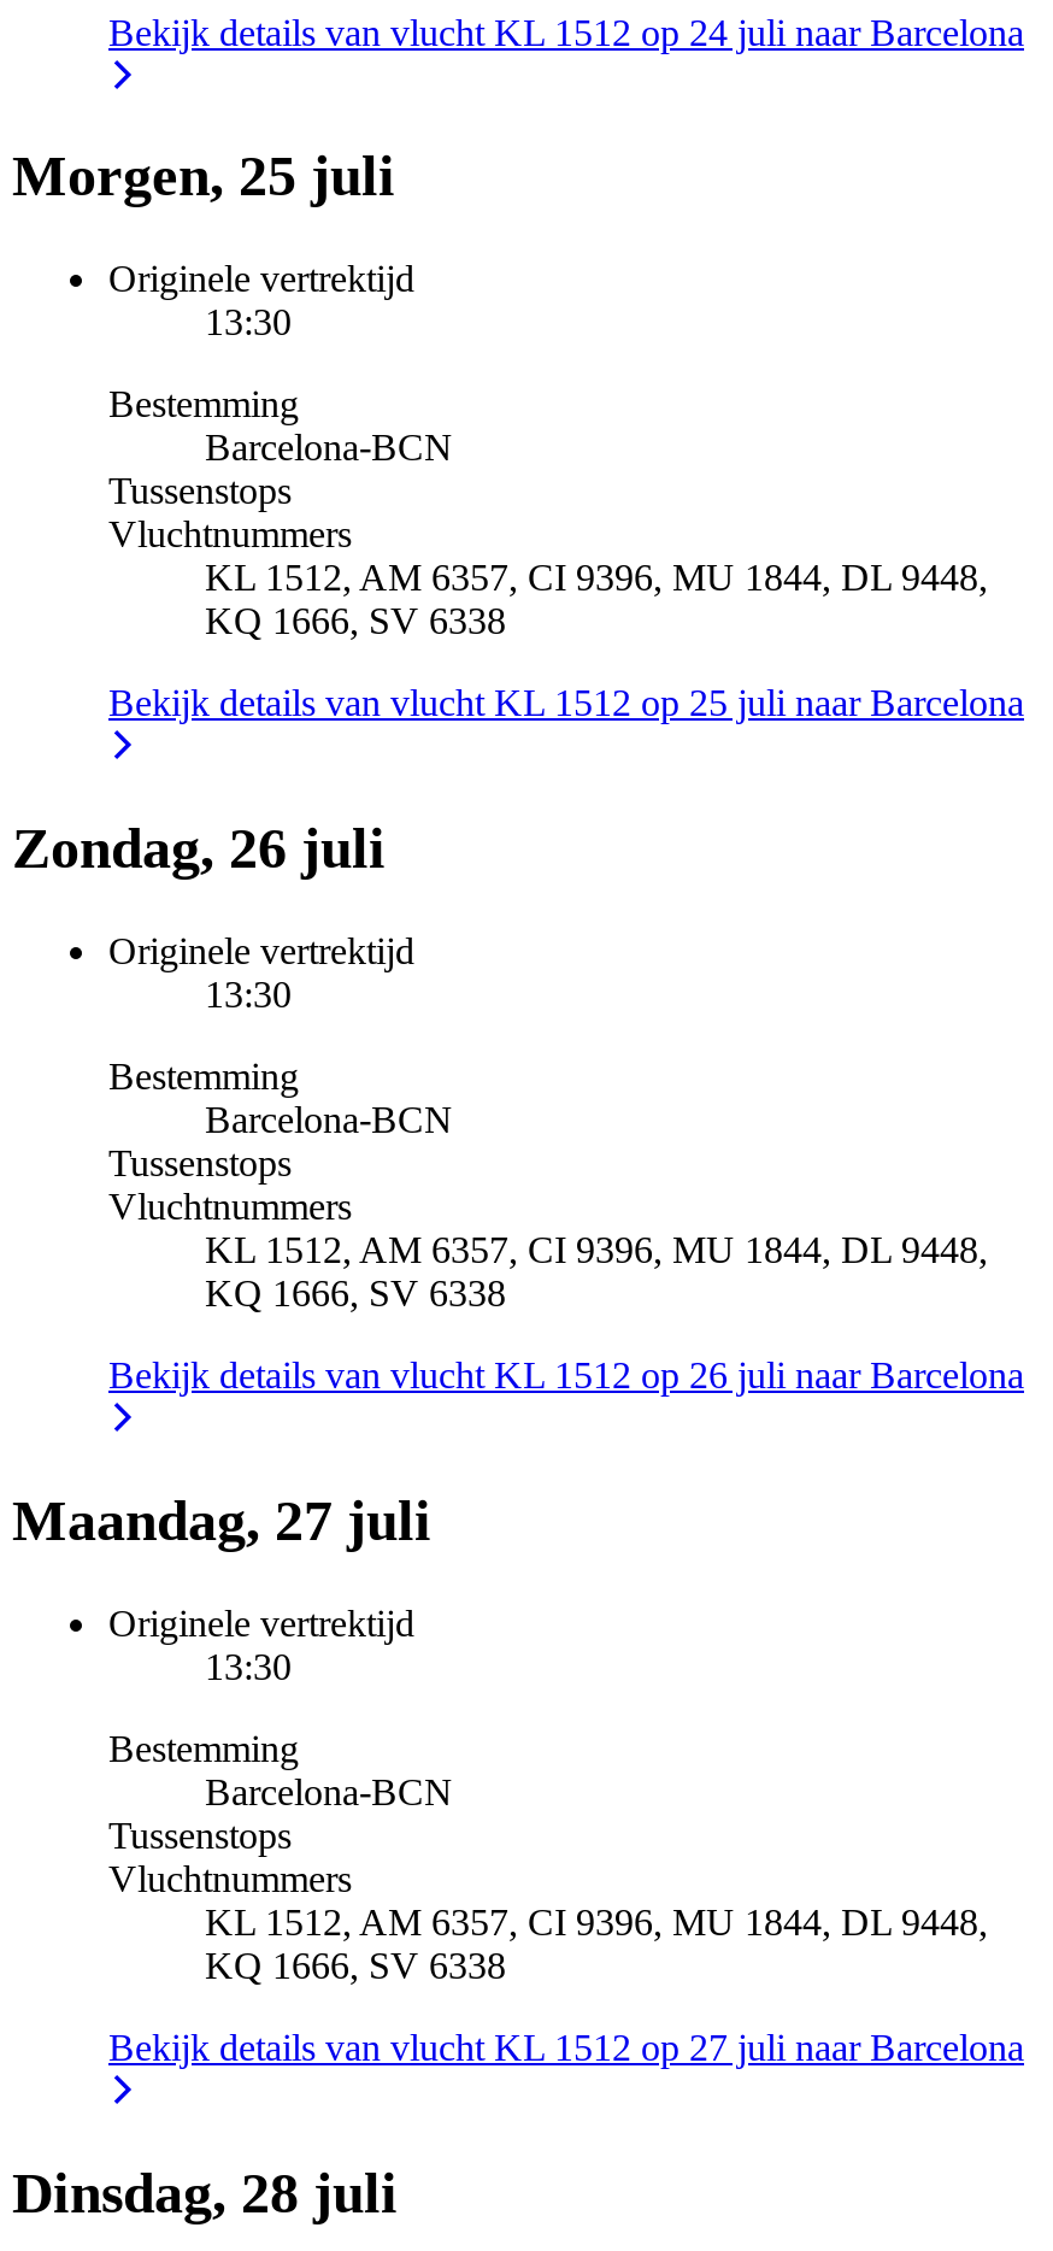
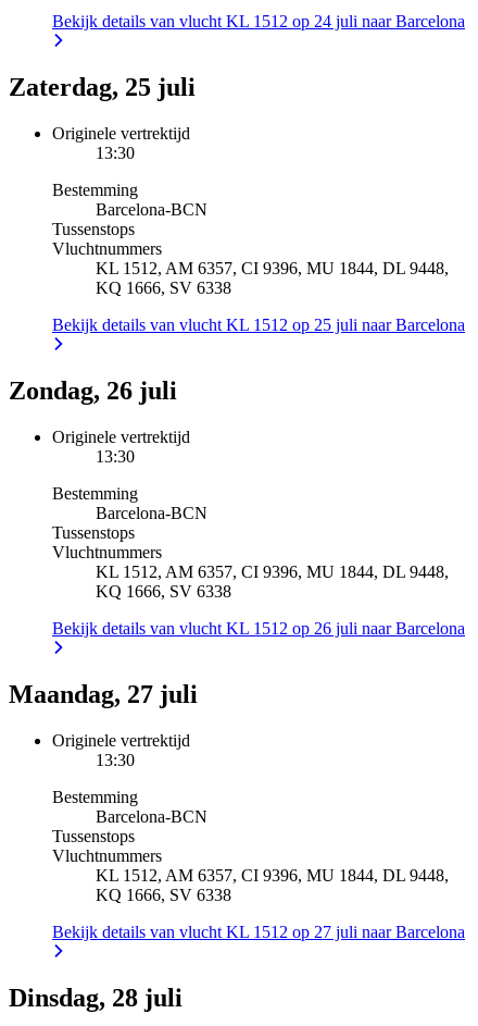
[12,146,395,209] Morgen, 25 juli -> [9,73,196,101] Zaterdag, 25 juli

